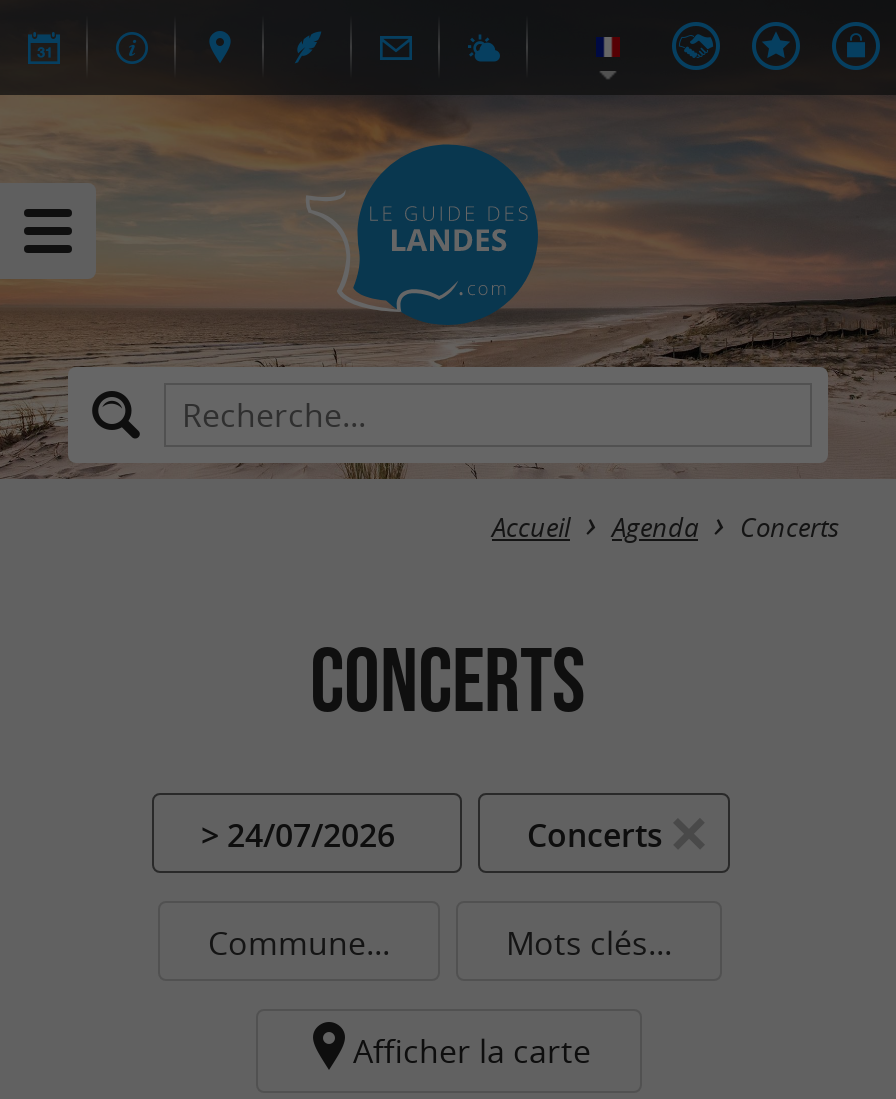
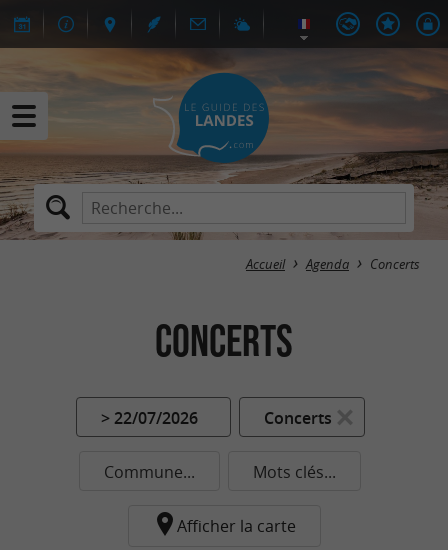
[201,813,395,857] > 24/07/2026 -> [100,407,197,429] > 22/07/2026

